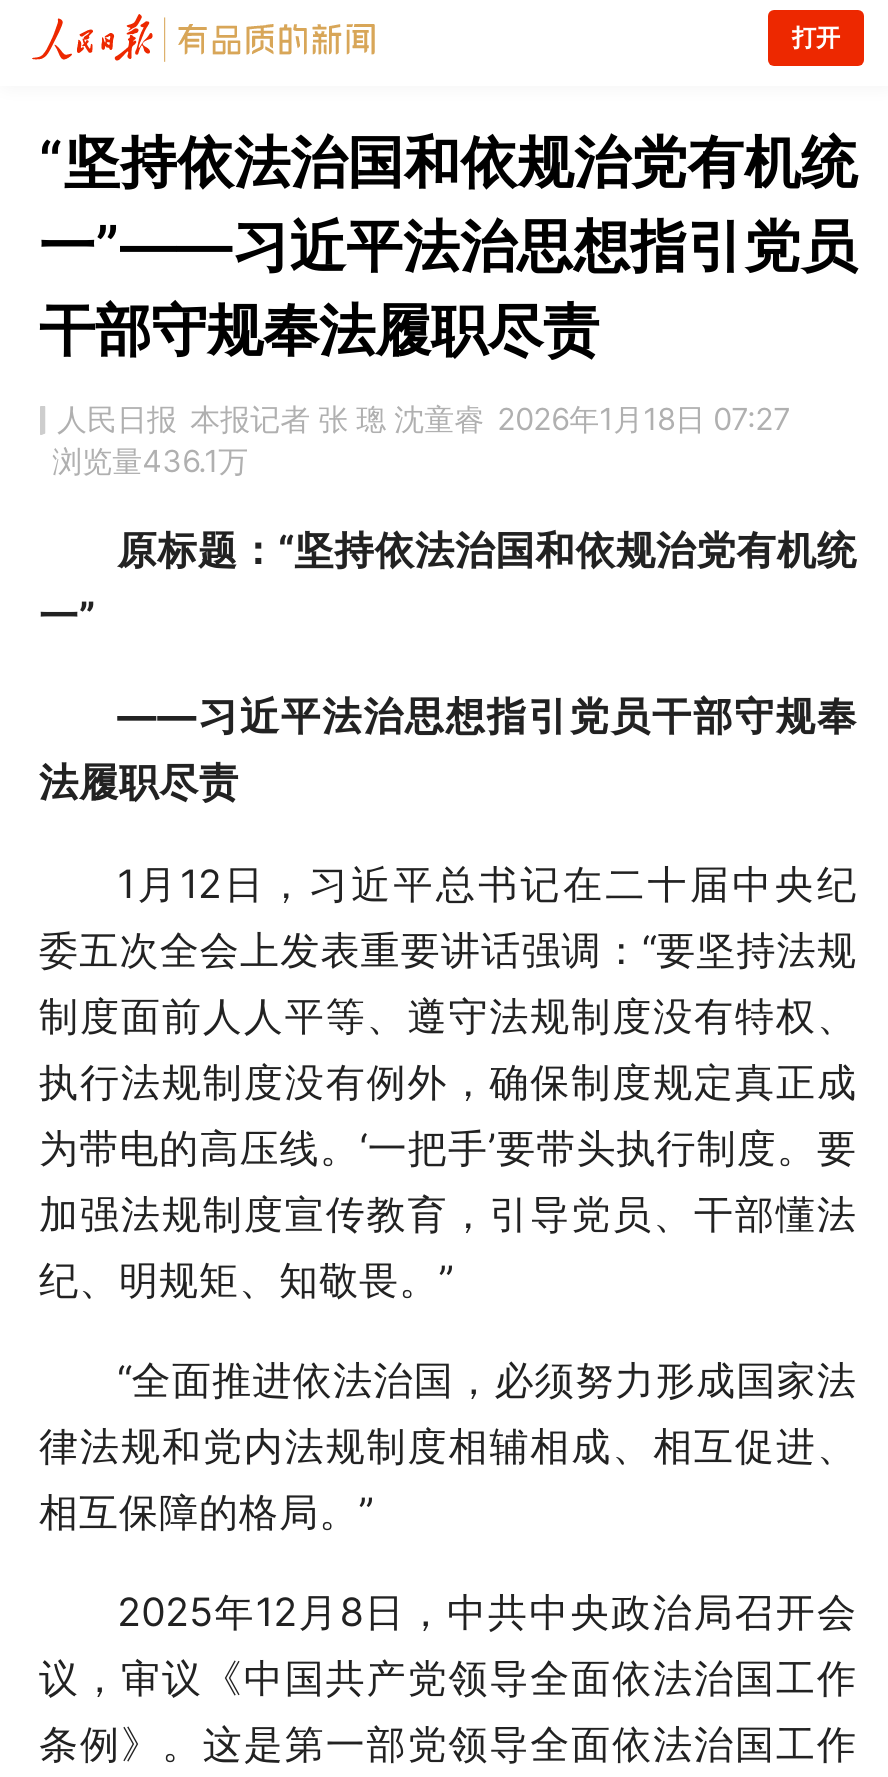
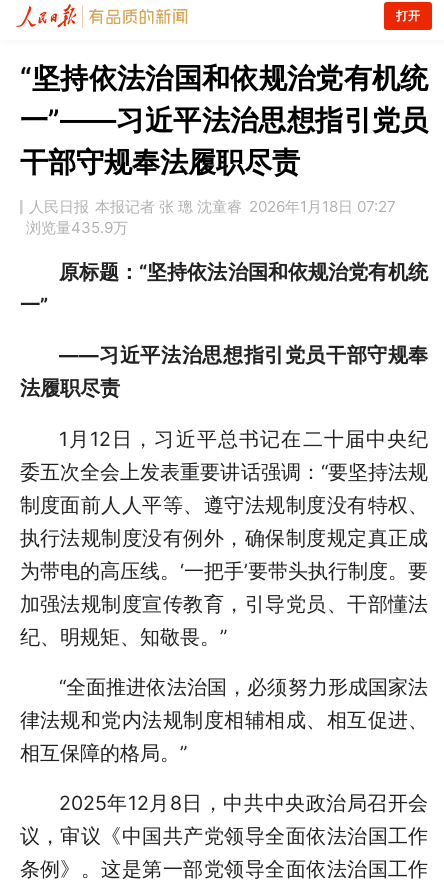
[52,443,248,481] 浏览量436.1万 -> [26,218,128,237] 浏览量435.9万

